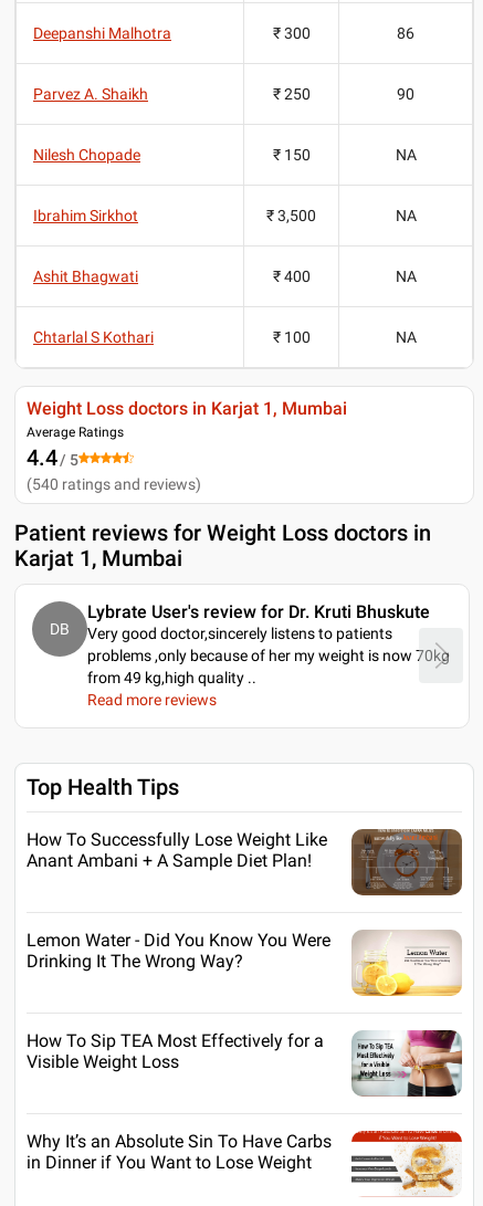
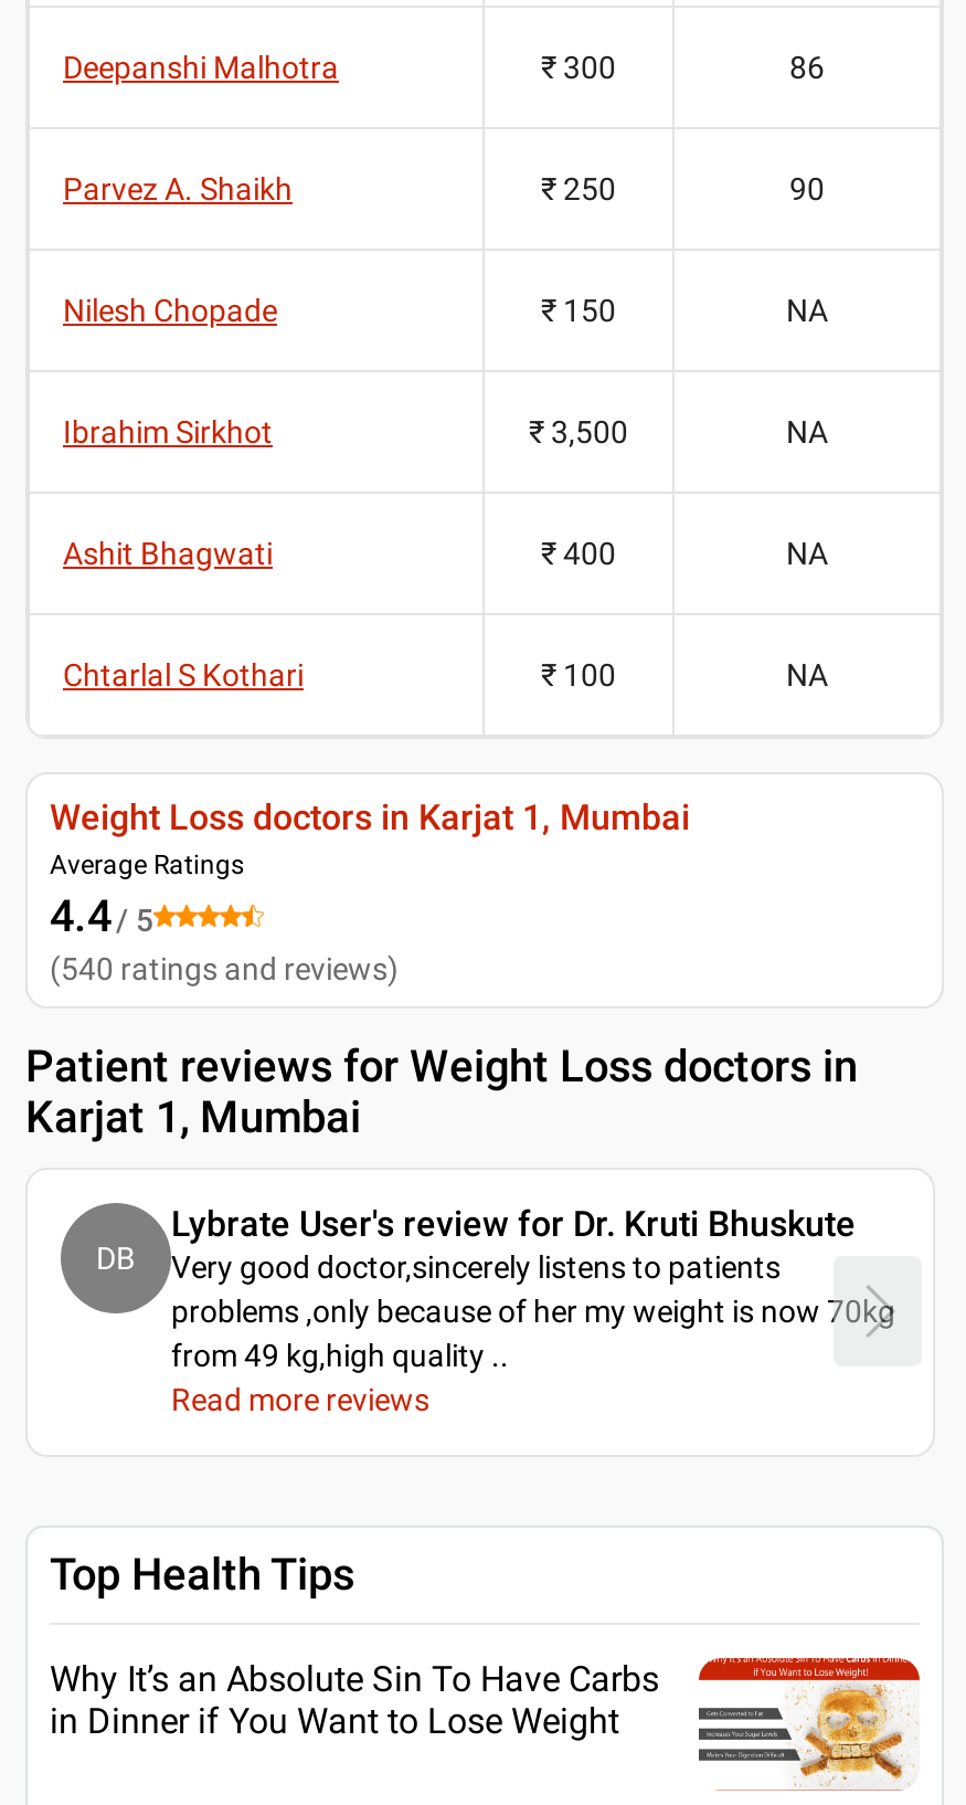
[27,828,463,896] [image] | How To Successfully Lose Weight Like | Anant Ambani + A Sample Diet Plan! -> none
[27,929,463,997] [image] | Lemon Water - Did You Know You Were | Drinking It The Wrong Way? -> none
[27,1029,463,1098] [image] | How To Sip TEA Most Effectively for a | Visible Weight Loss -> none

